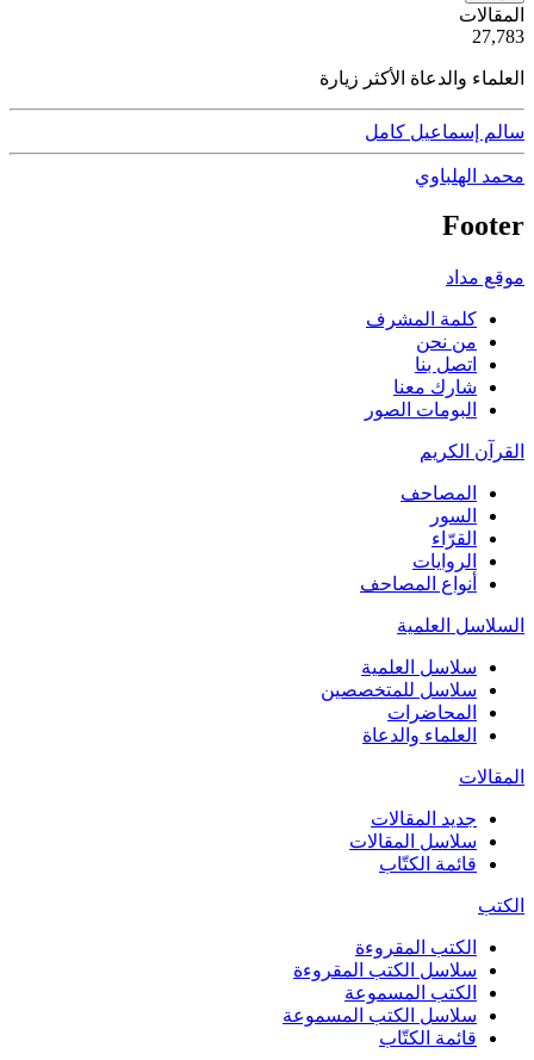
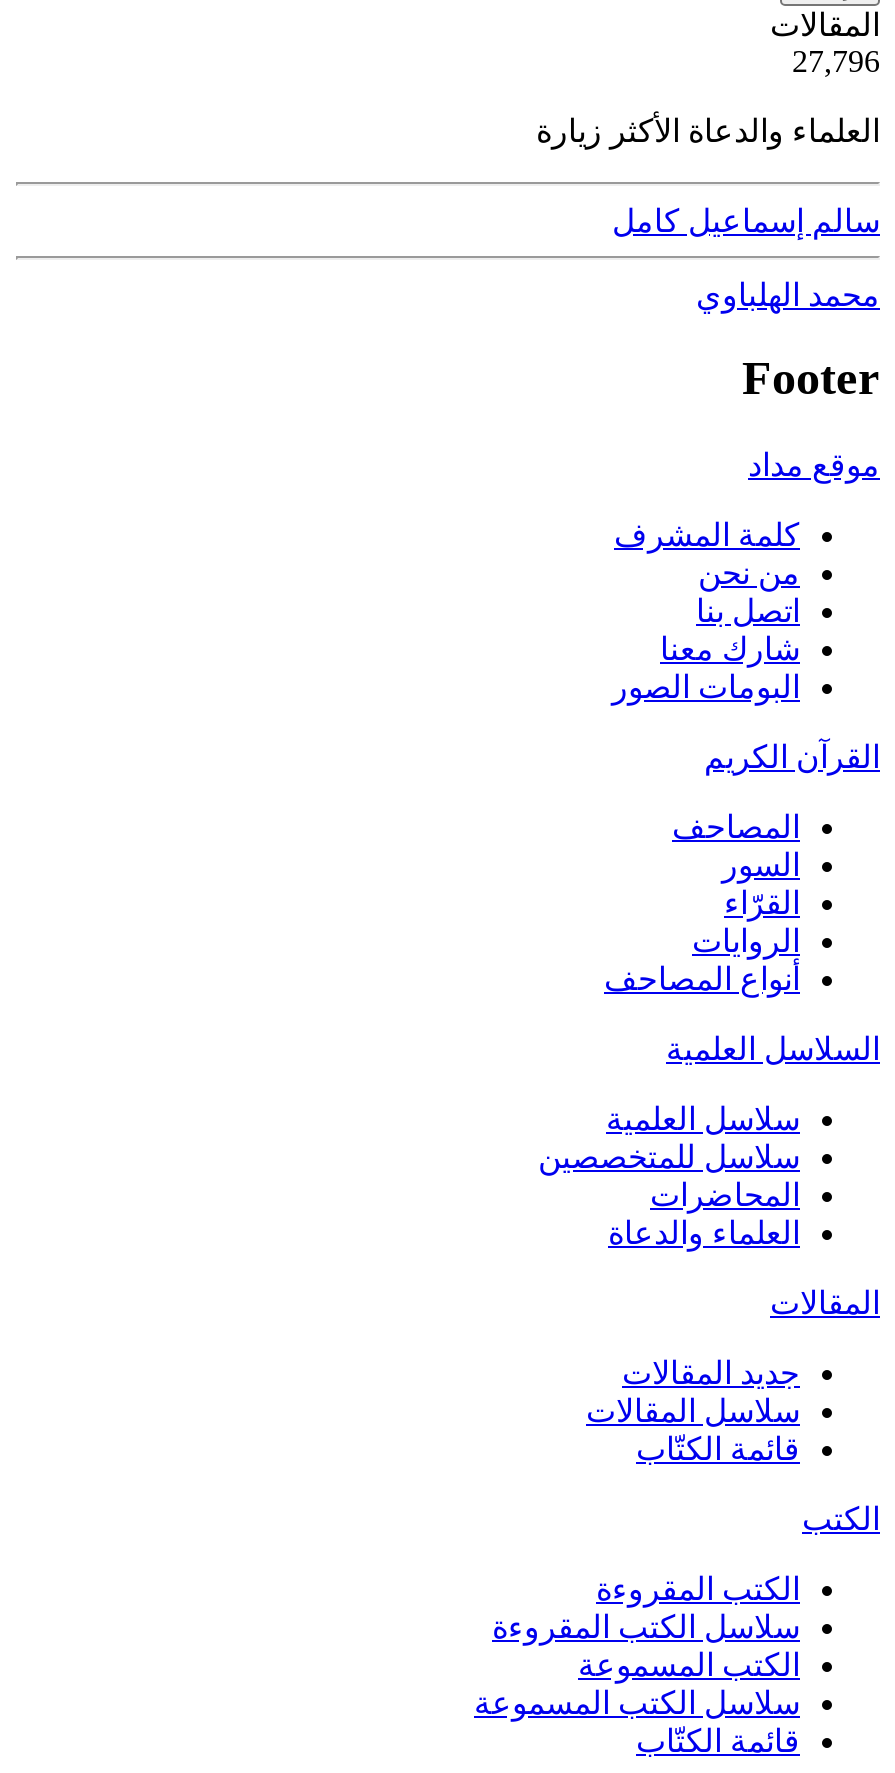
[472,26,524,46] 27,783 -> [792,43,880,77] 27,796

